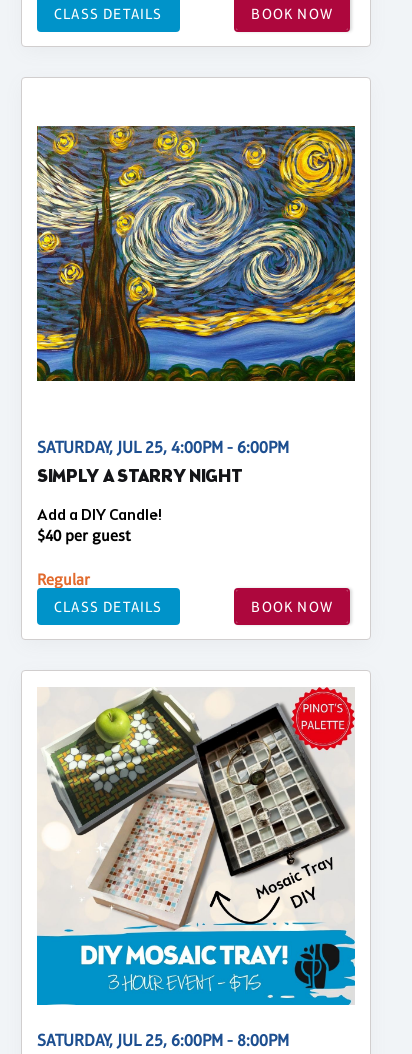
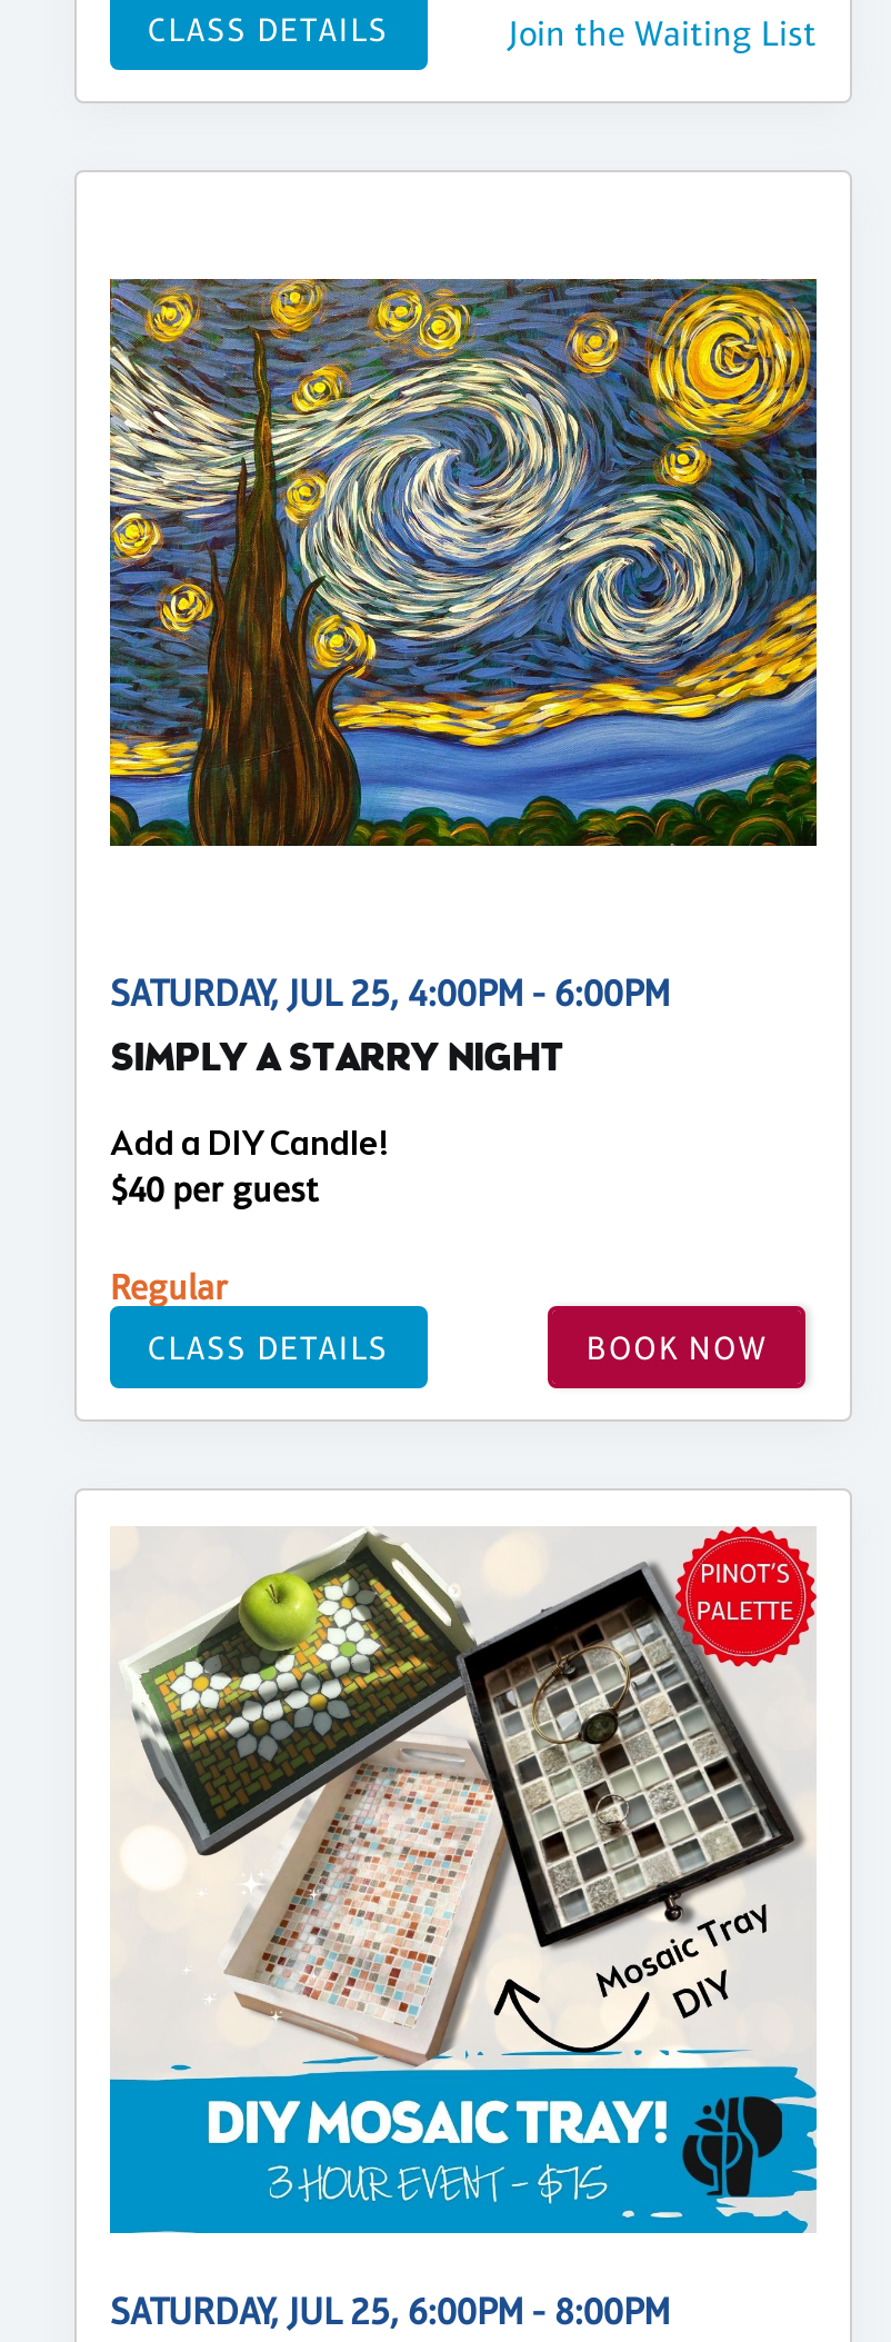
[251,5,333,22] BOOK NOW -> [508,13,817,55] Join the Waiting List

